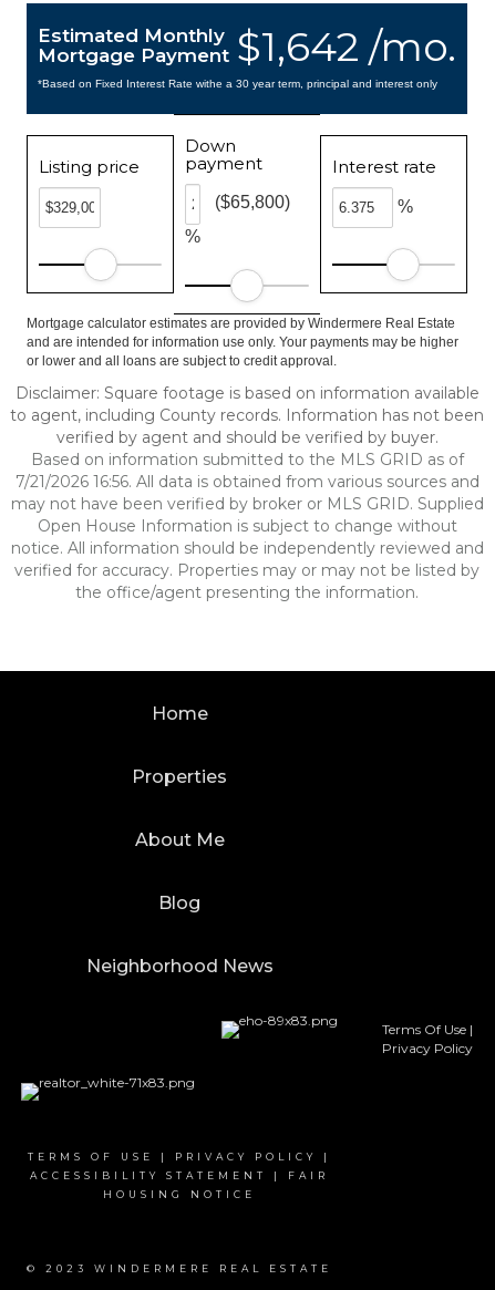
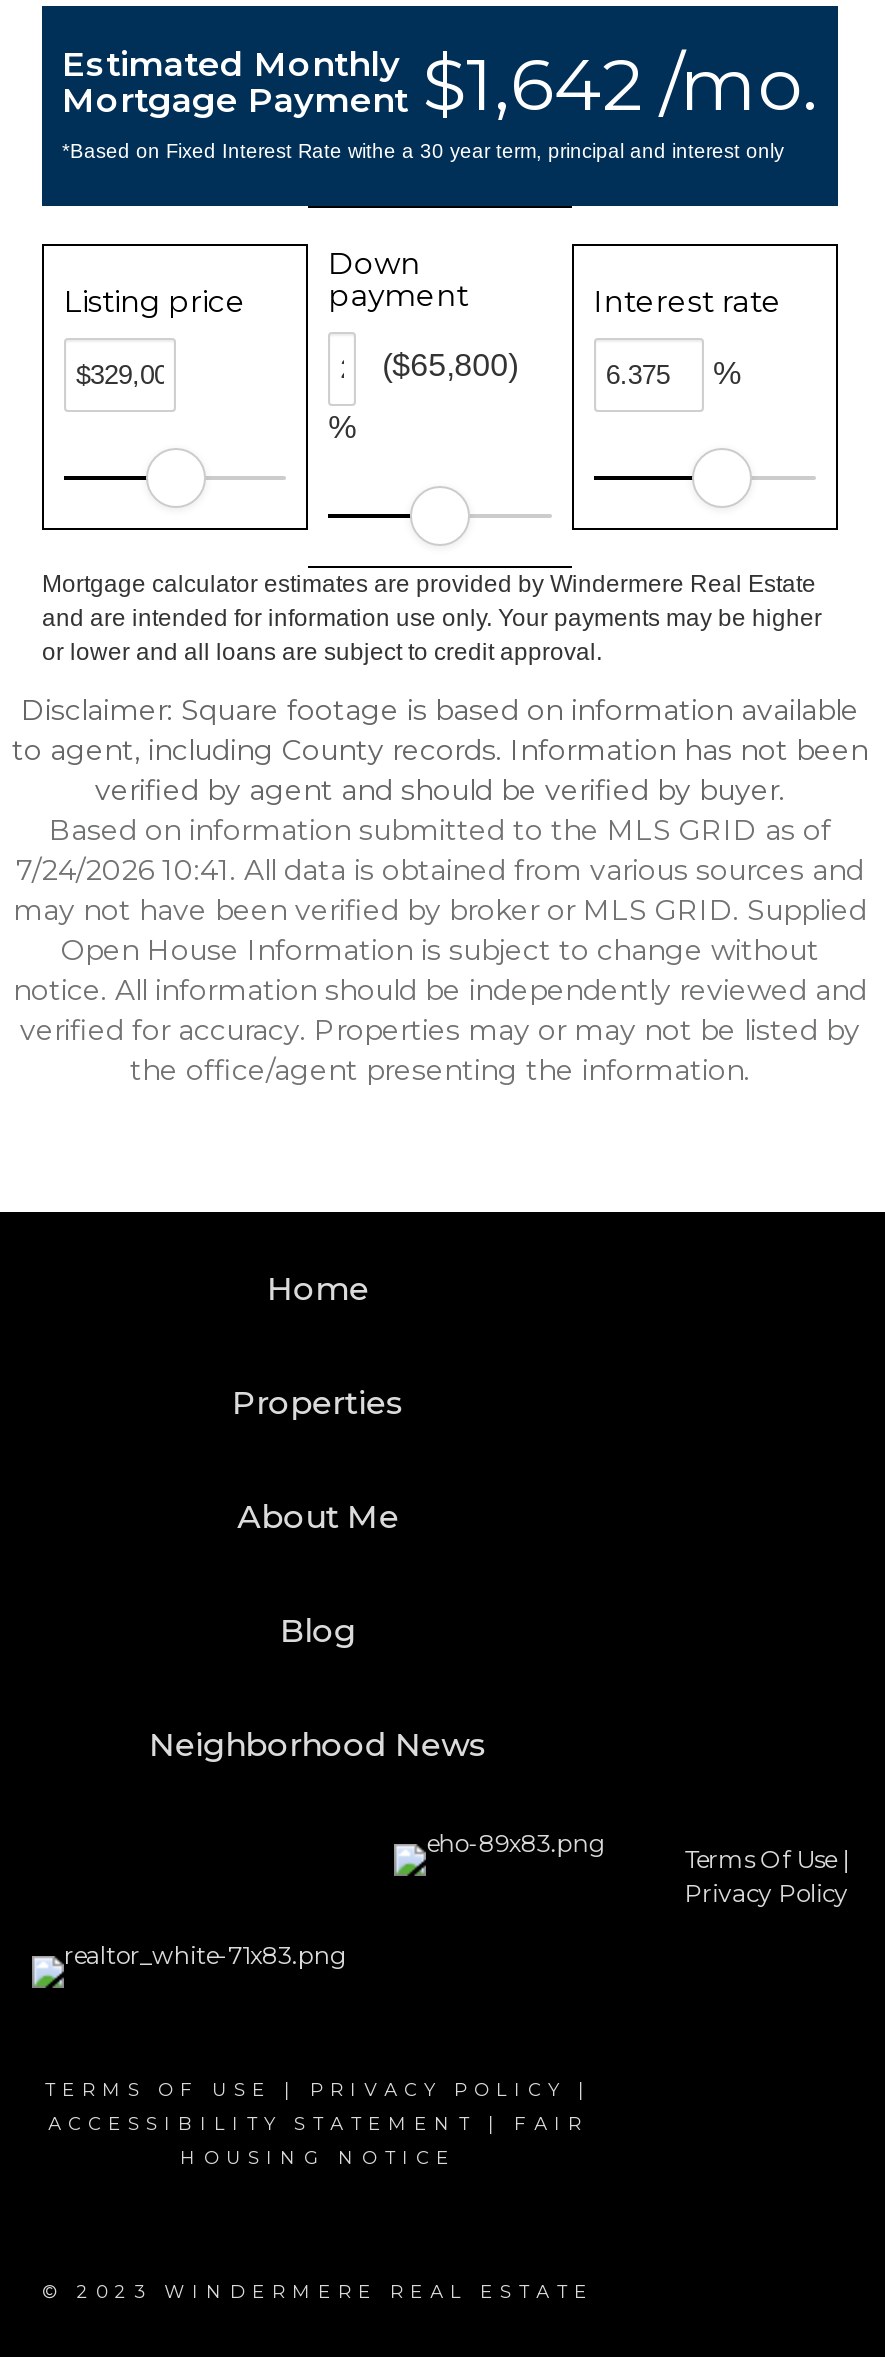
[15,472,479,492] 7/21/2026 16:56. All data is obtained from various sources and -> [16,852,864,888] 7/24/2026 10:41. All data is obtained from various sources and

